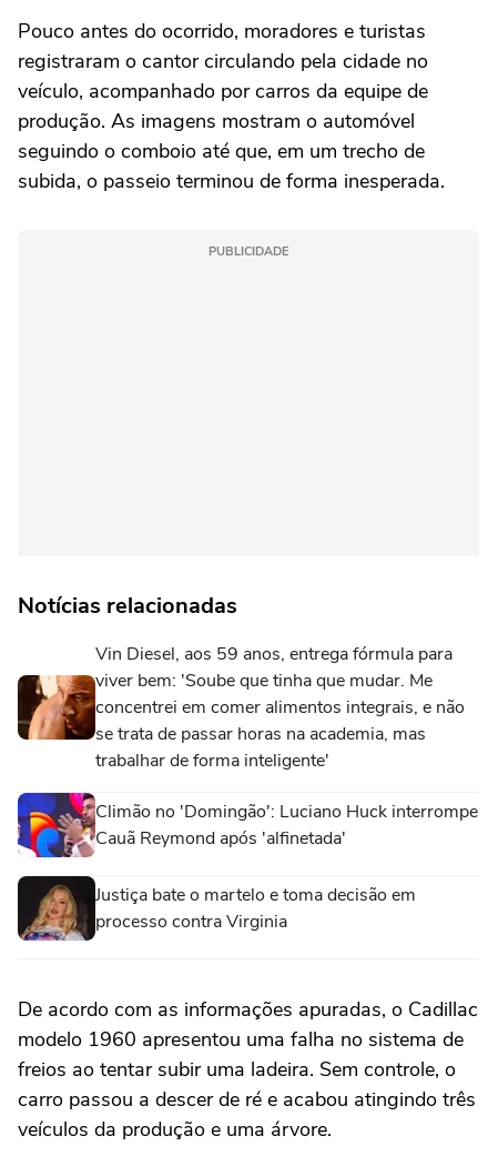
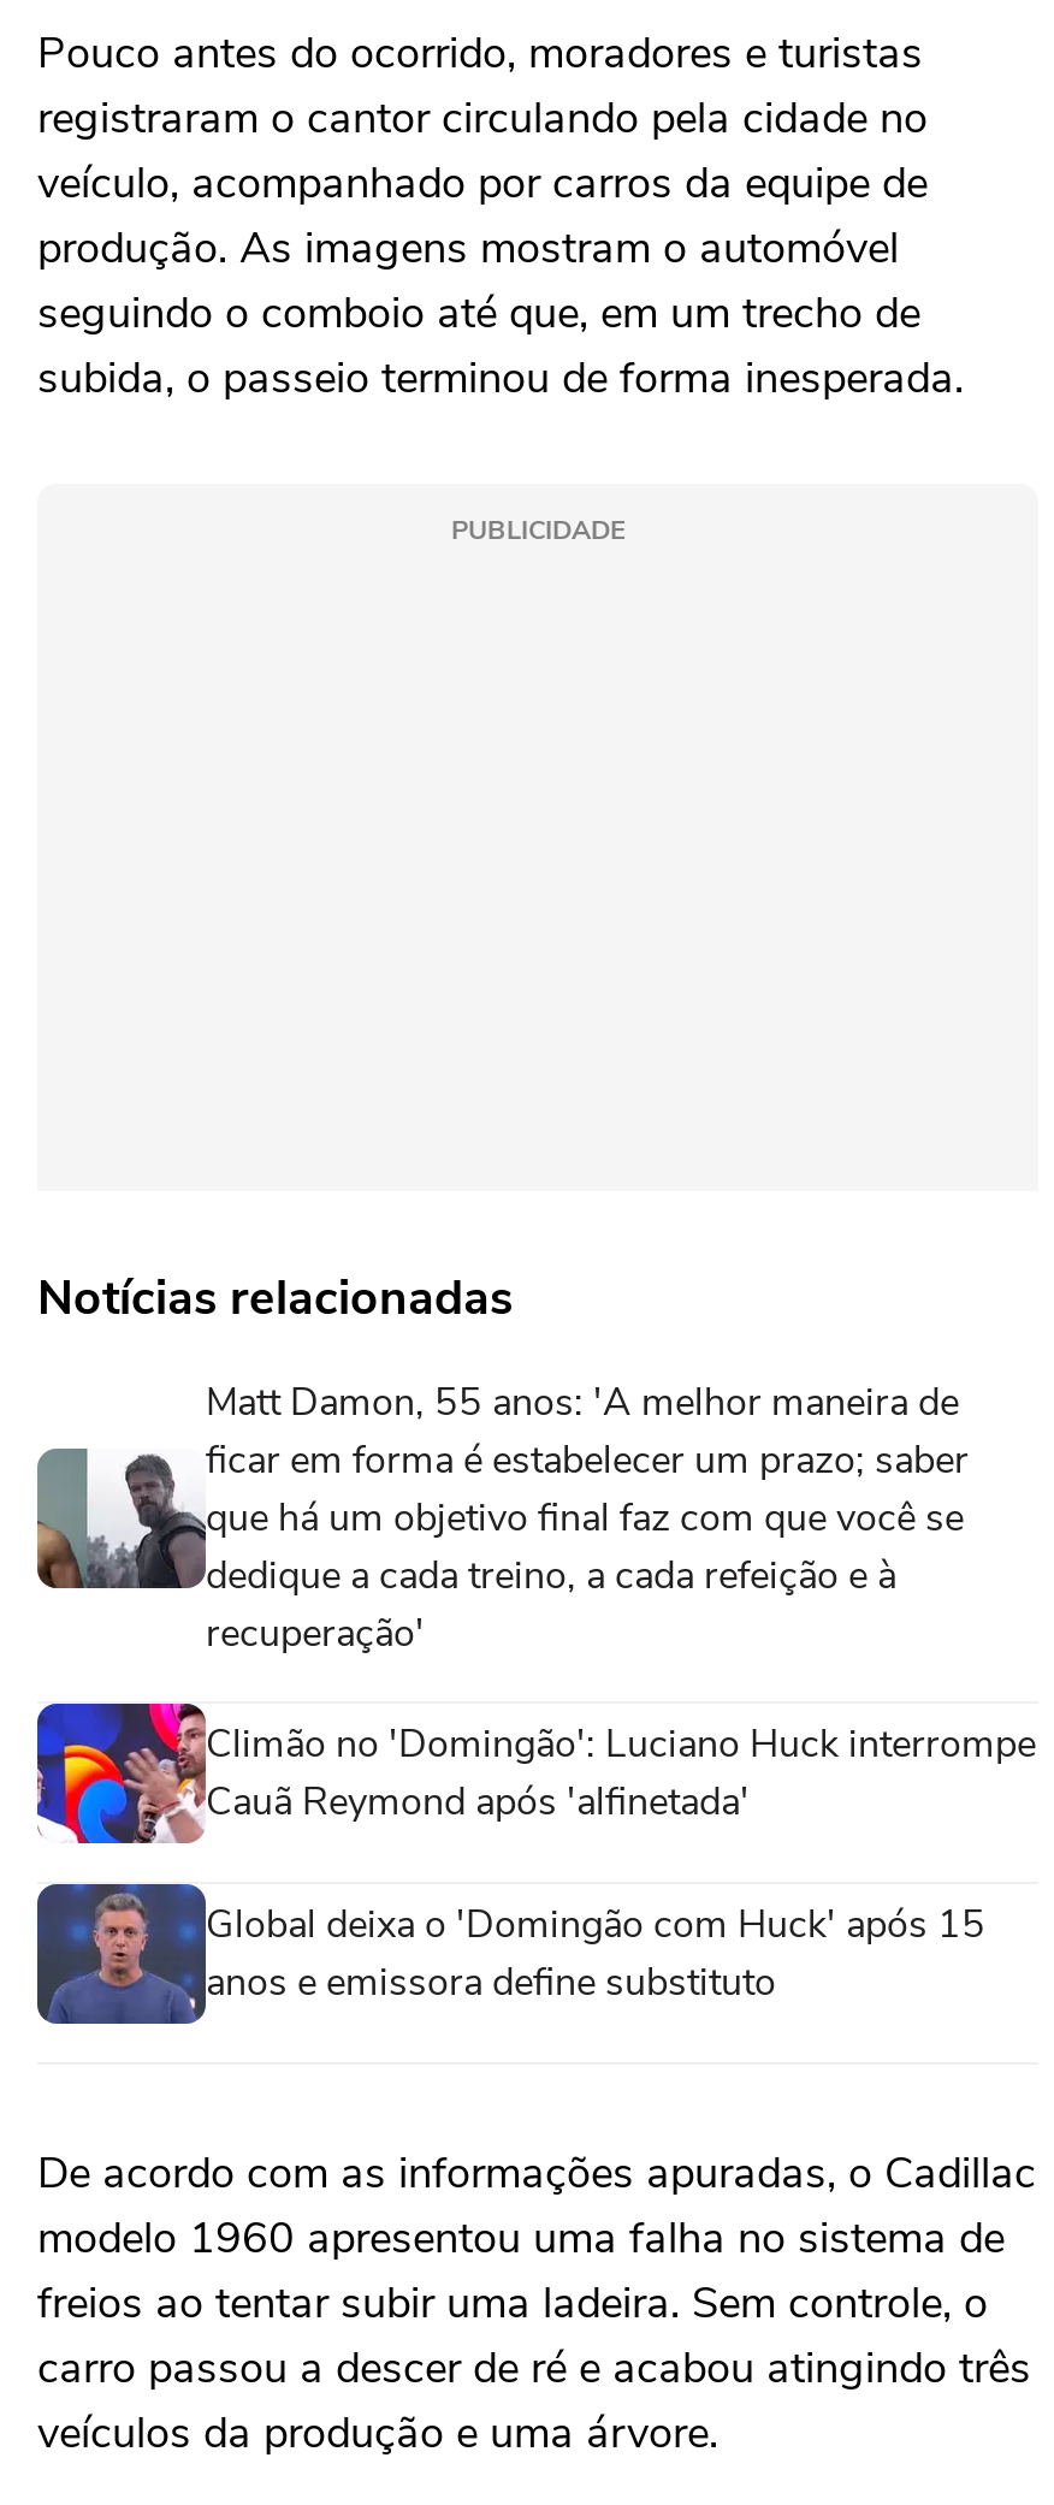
[17,641,465,772] [image] | Vin Diesel, aos 59 anos, entrega fórmula para | viver bem: 'Soube que tinha que mudar. Me | concentrei em comer alimentos integrais, e não | se trata de passar horas na academia, mas | trabalhar de forma inteligente' -> [35,1375,969,1659] [image] | Matt Damon, 55 anos: 'A melhor maneira de | ficar em forma é estabelecer um prazo; saber | que há um objetivo final faz com que você se | dedique a cada treino, a cada refeição e à | recuperação'
[17,875,416,942] [image] | Justiça bate o martelo e toma decisão em | processo contra Virginia -> [35,1882,985,2026] [image] | Global deixa o 'Domingão com Huck' após 15 | anos e emissora define substituto

